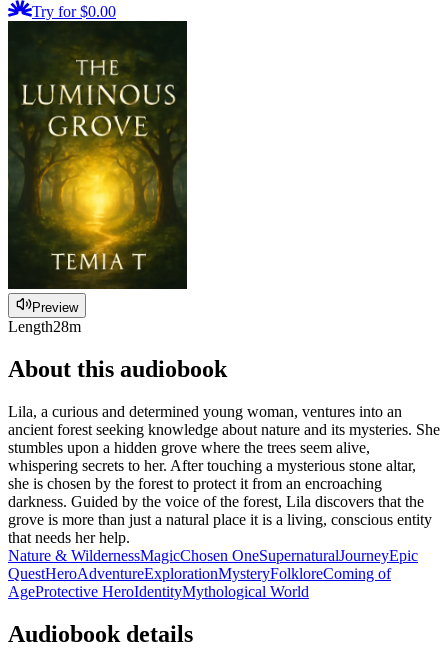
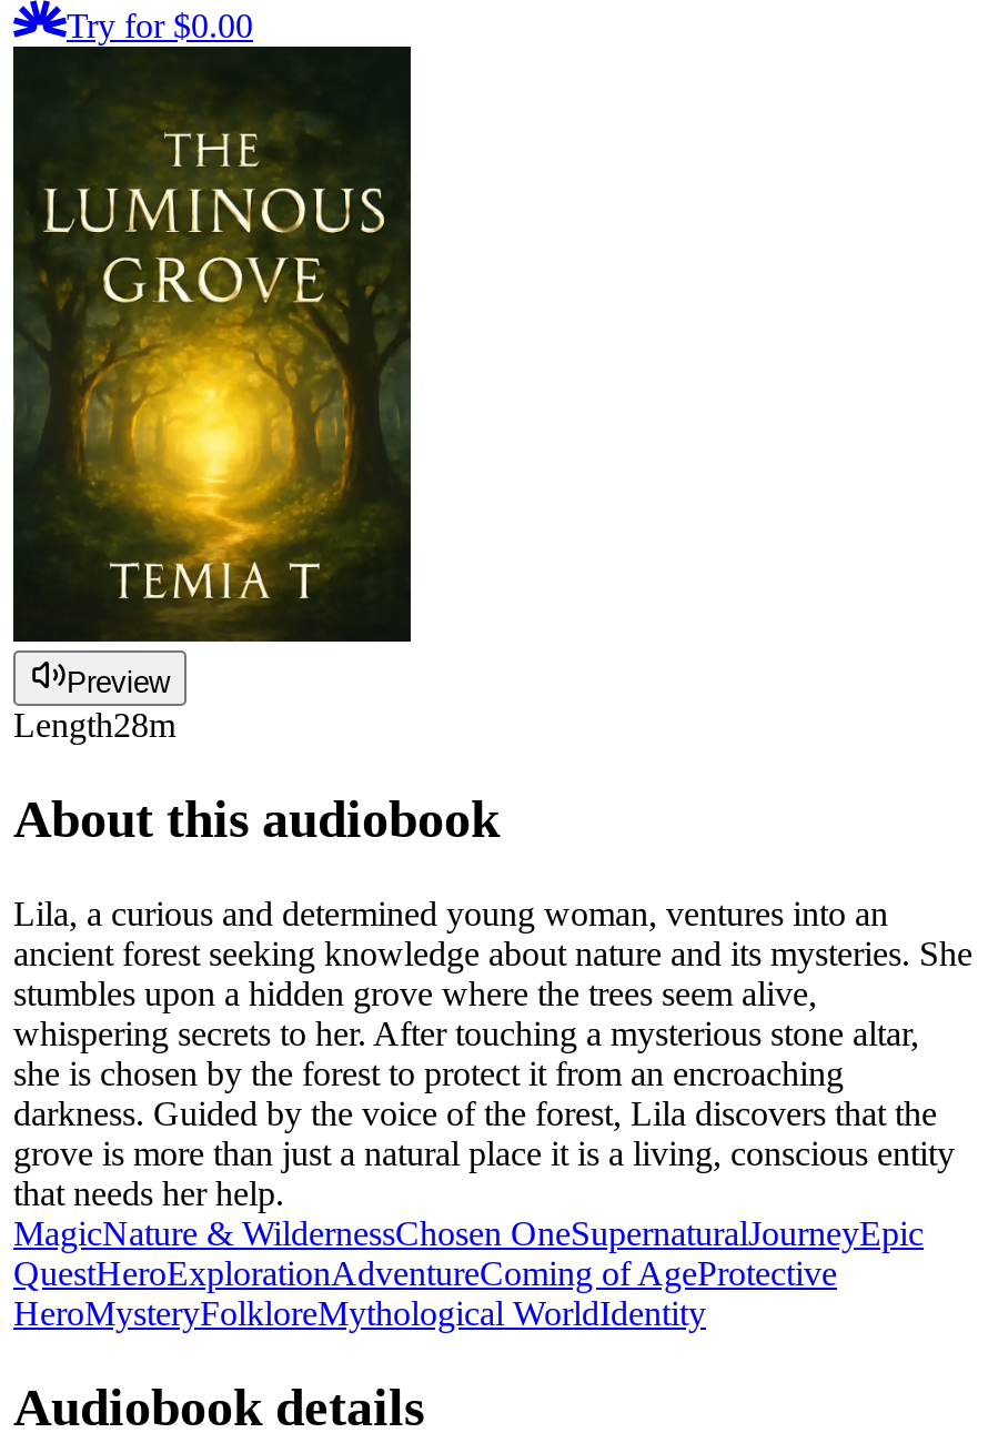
[8,547,418,600] Nature & WildernessMagicChosen OneSupernaturalJourneyEpic | QuestHeroAdventureExplorationMysteryFolkloreComing of | AgeProtective HeroIdentityMythological World -> [13,1215,924,1332] MagicNature & WildernessChosen OneSupernaturalJourneyEpic | QuestHeroExplorationAdventureComing of AgeProtective | HeroMysteryFolkloreMythological WorldIdentity

